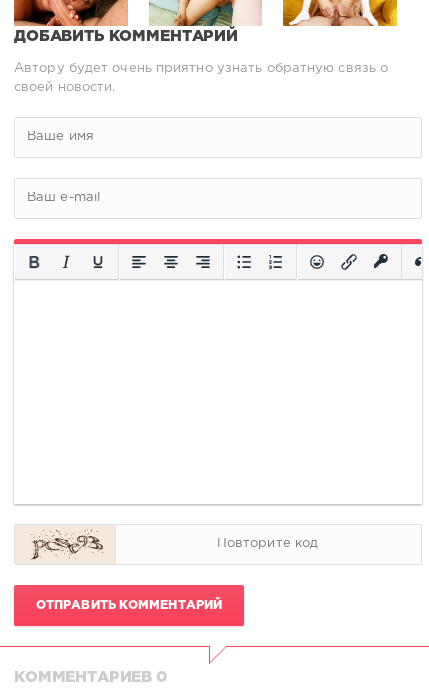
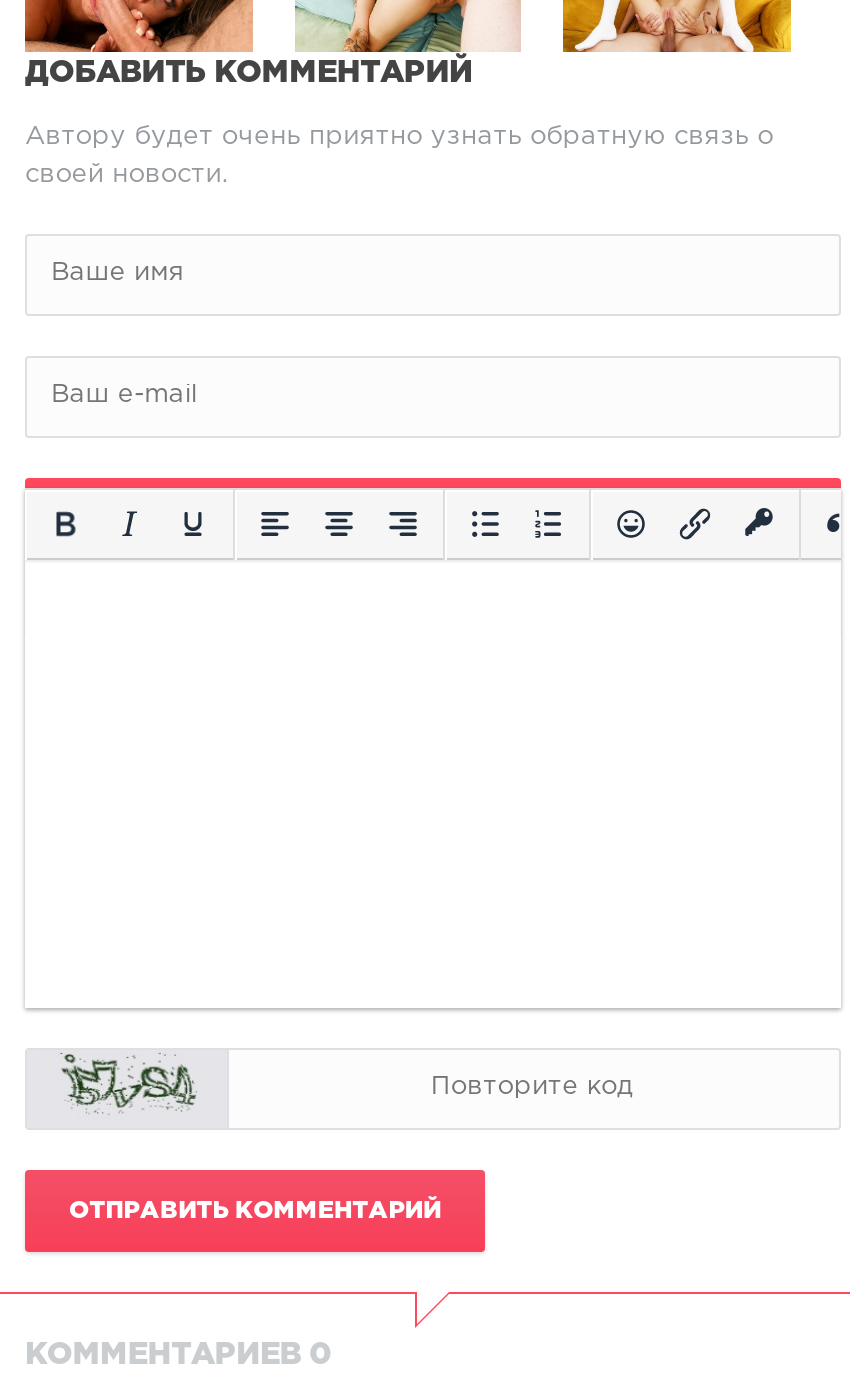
[30,527,104,561] [image] -> [61,1052,203,1120] [image]

